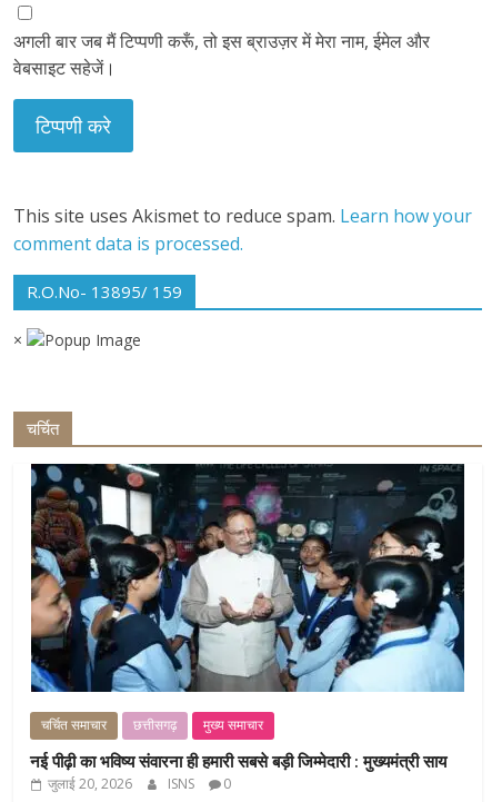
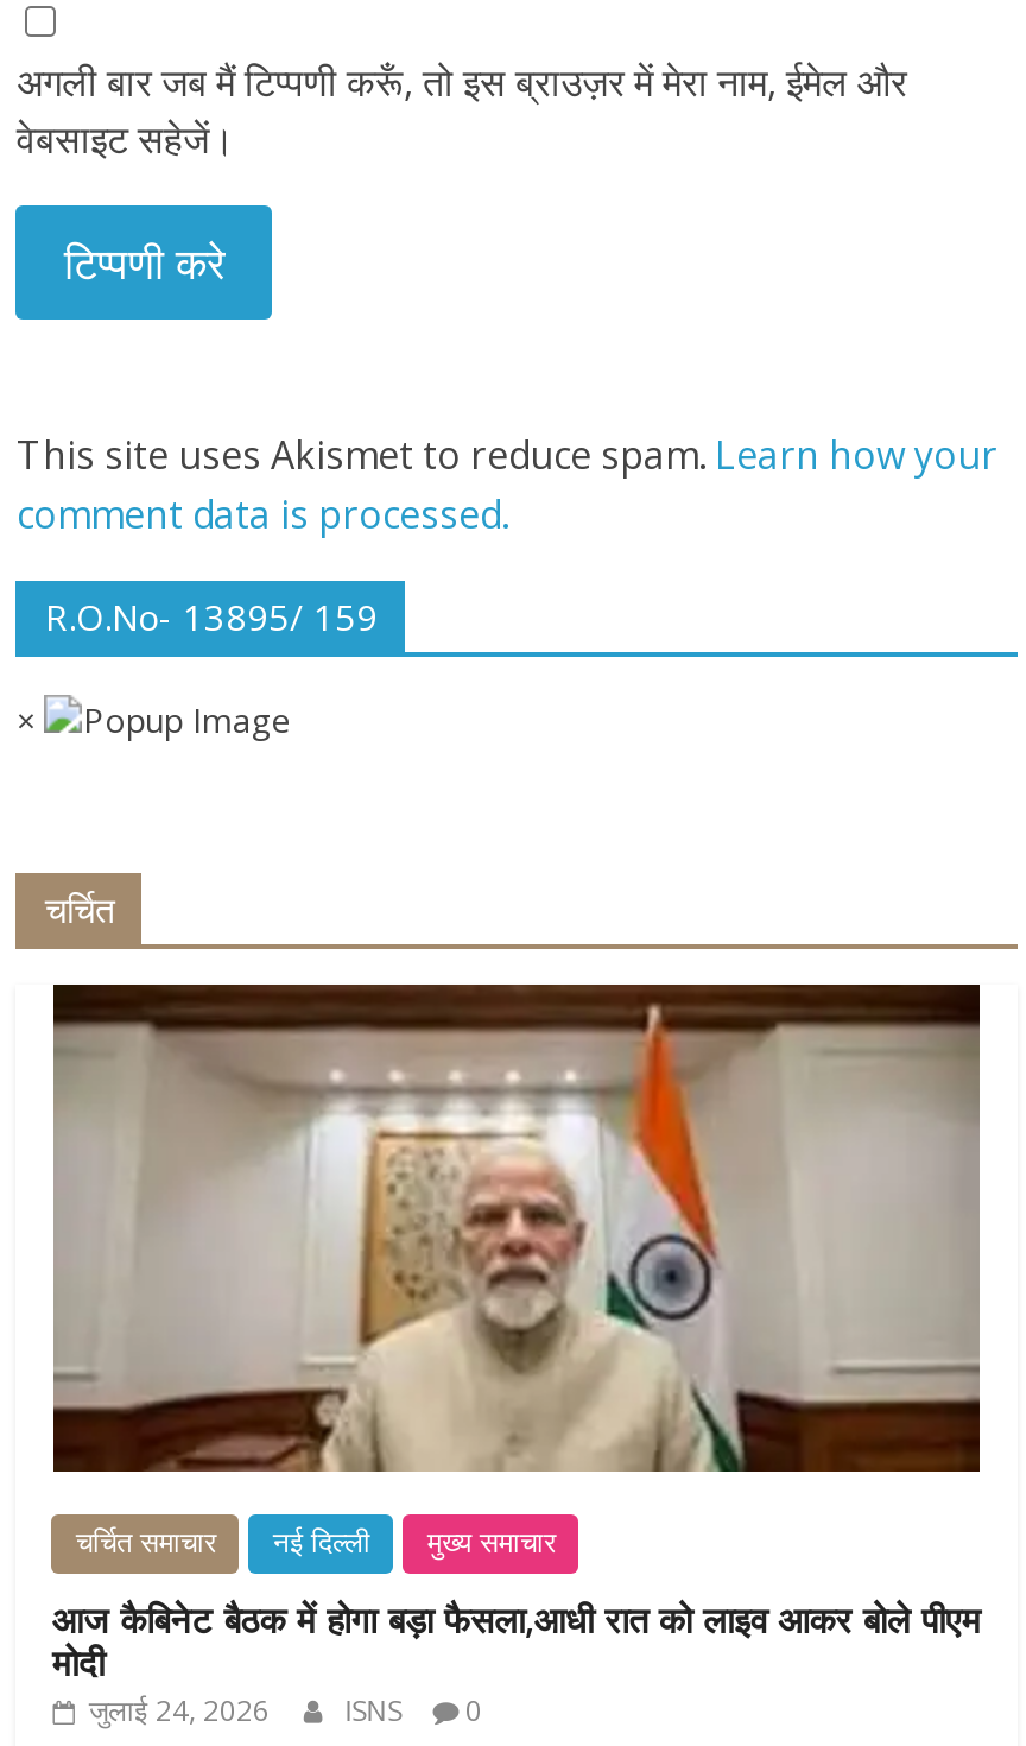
[30,463,465,733] [image] | छत्तीसगढ़ -> [51,982,982,1559] [image] | नई दिल्ली
[30,749,447,793] नई पीढ़ी का भविष्य संवारना ही हमारी सबसे बड़ी जिम्मेदारी : मुख्यमंत्री साय | जुलाई 20, 2026 -> [52,1595,981,1730] आज कैबिनेट बैठक में होगा बड़ा फैसला,आधी रात को लाइव आकर बोले पीएम | मोदी | जुलाई 24, 2026

